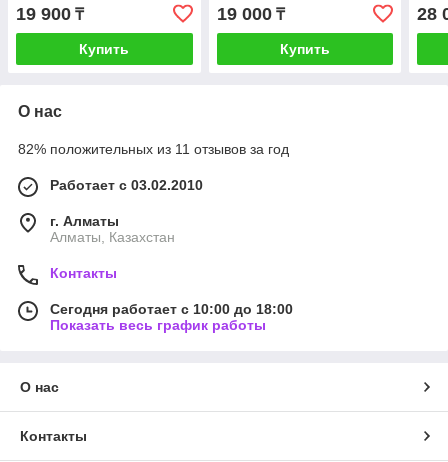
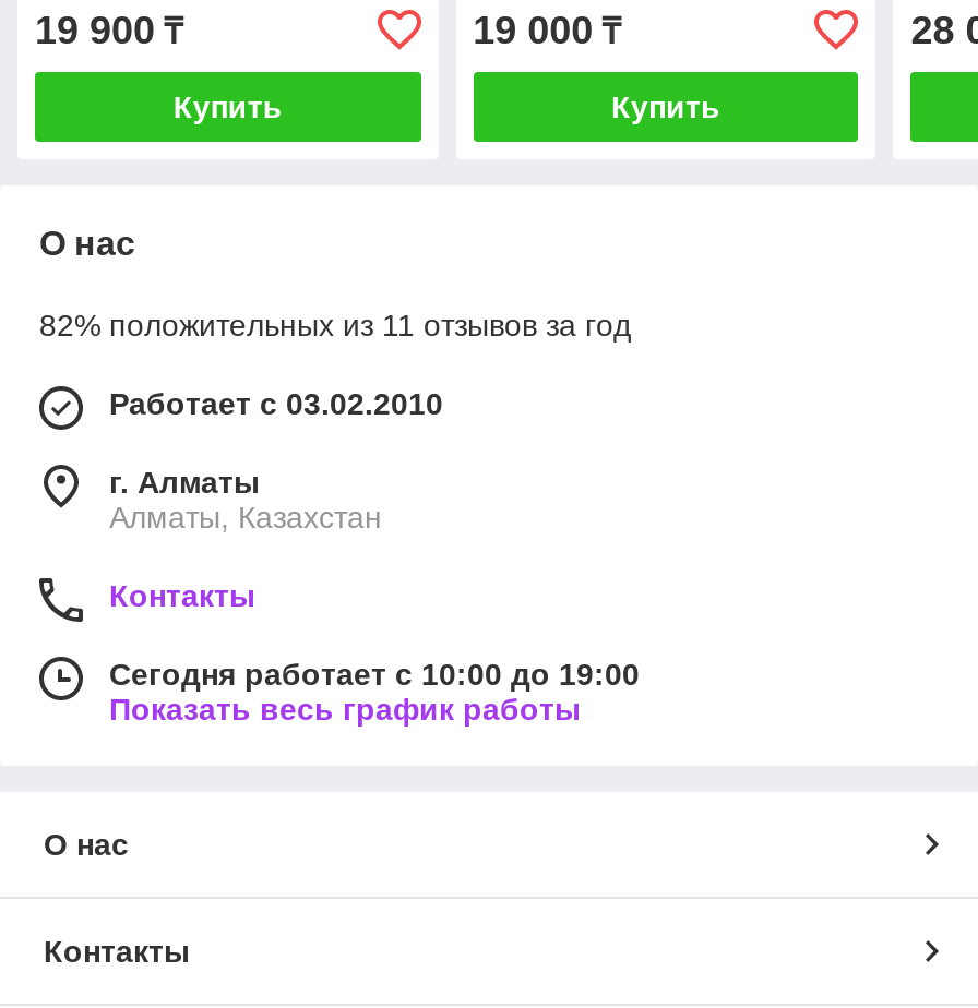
[50,301,293,317] Сегодня работает с 10:00 до 18:00 -> [109,658,640,693] Сегодня работает с 10:00 до 19:00

